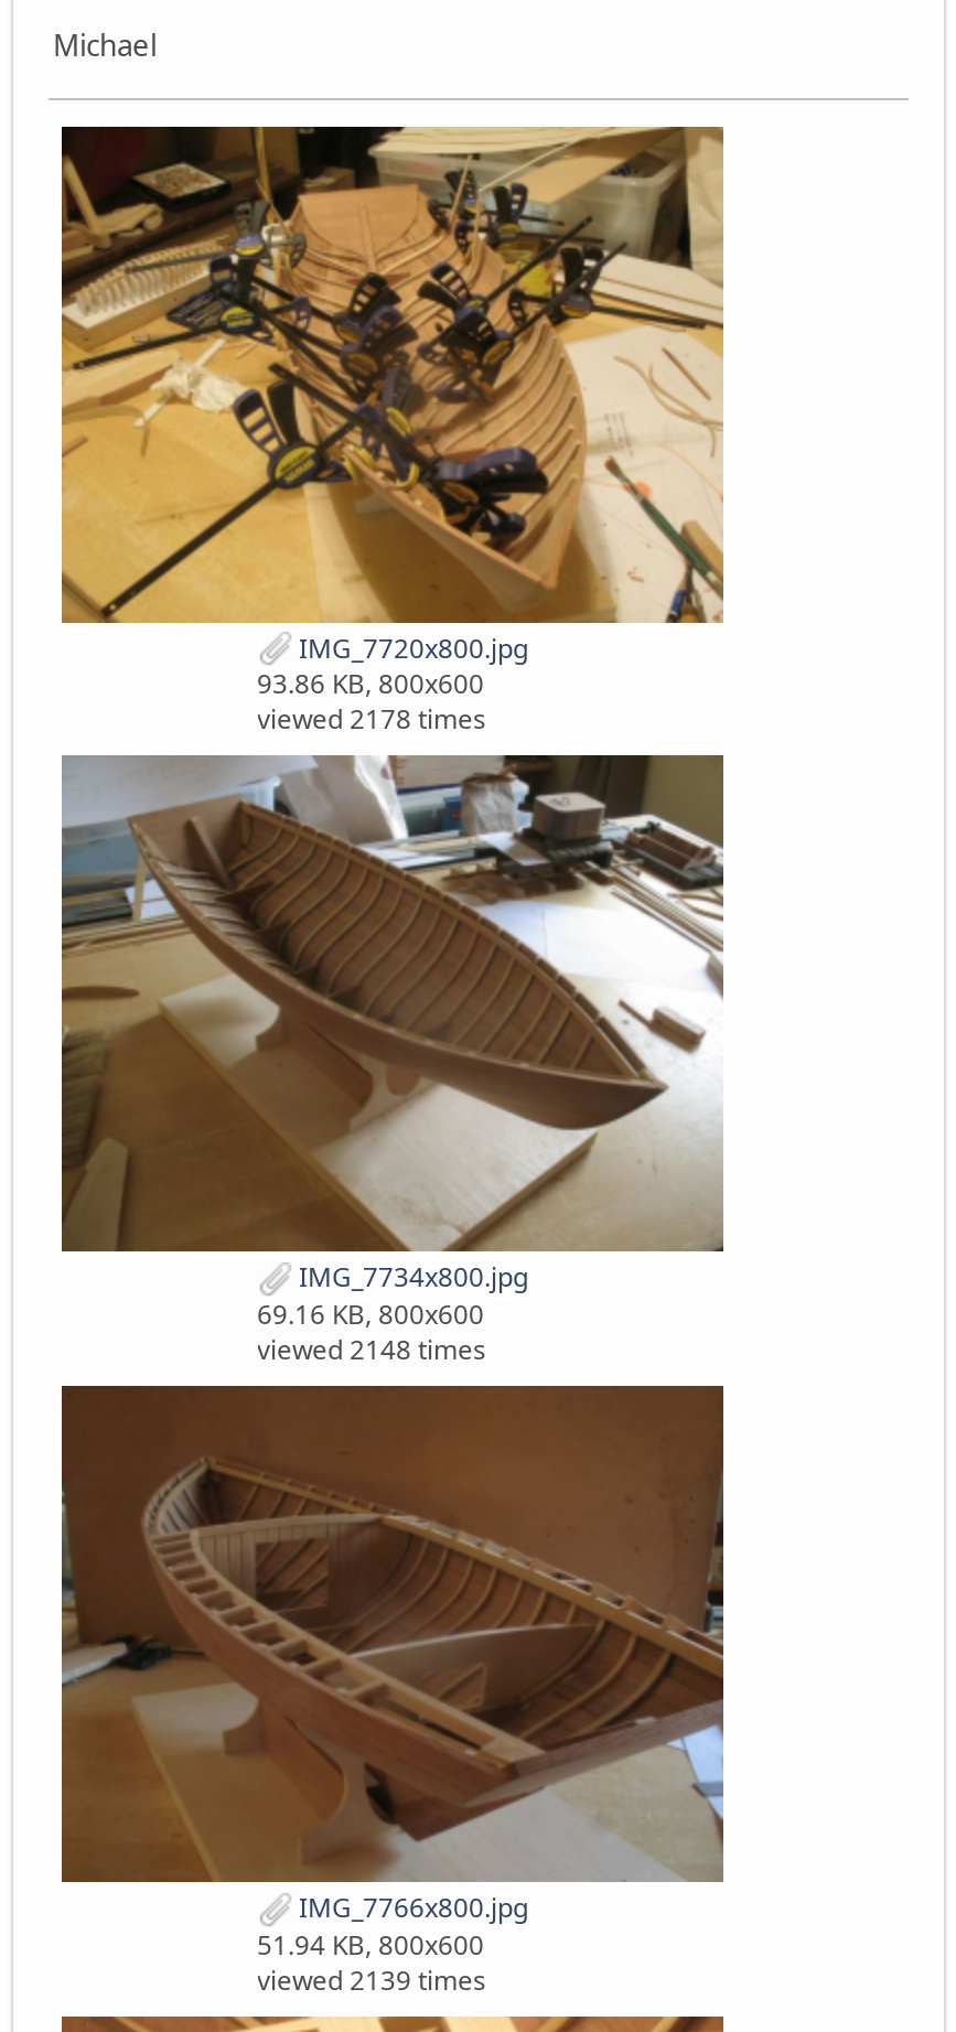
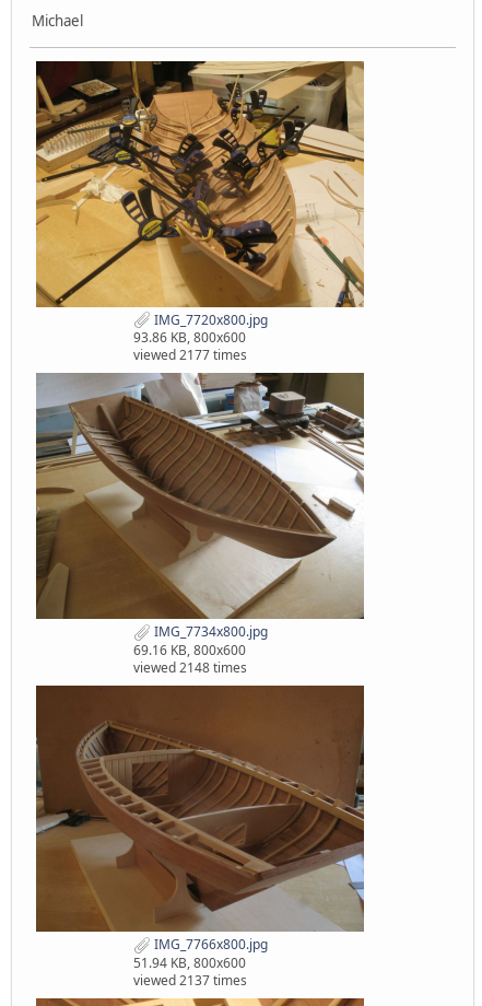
[257,701,486,738] viewed 2178 times -> [133,346,246,364] viewed 2177 times
[257,1961,486,1999] viewed 2139 times -> [133,971,246,989] viewed 2137 times

